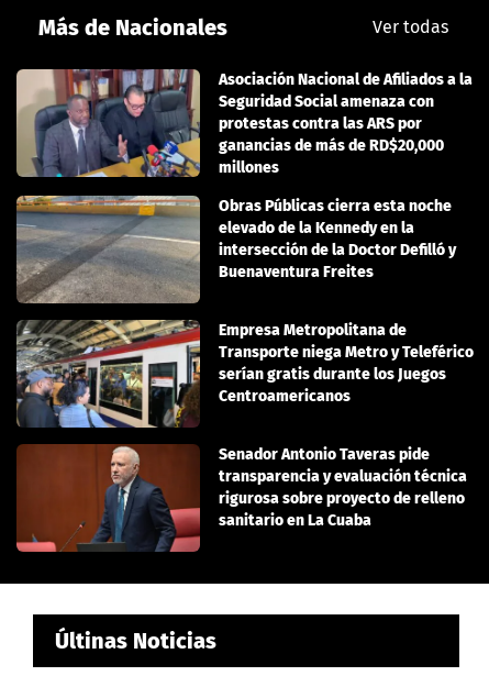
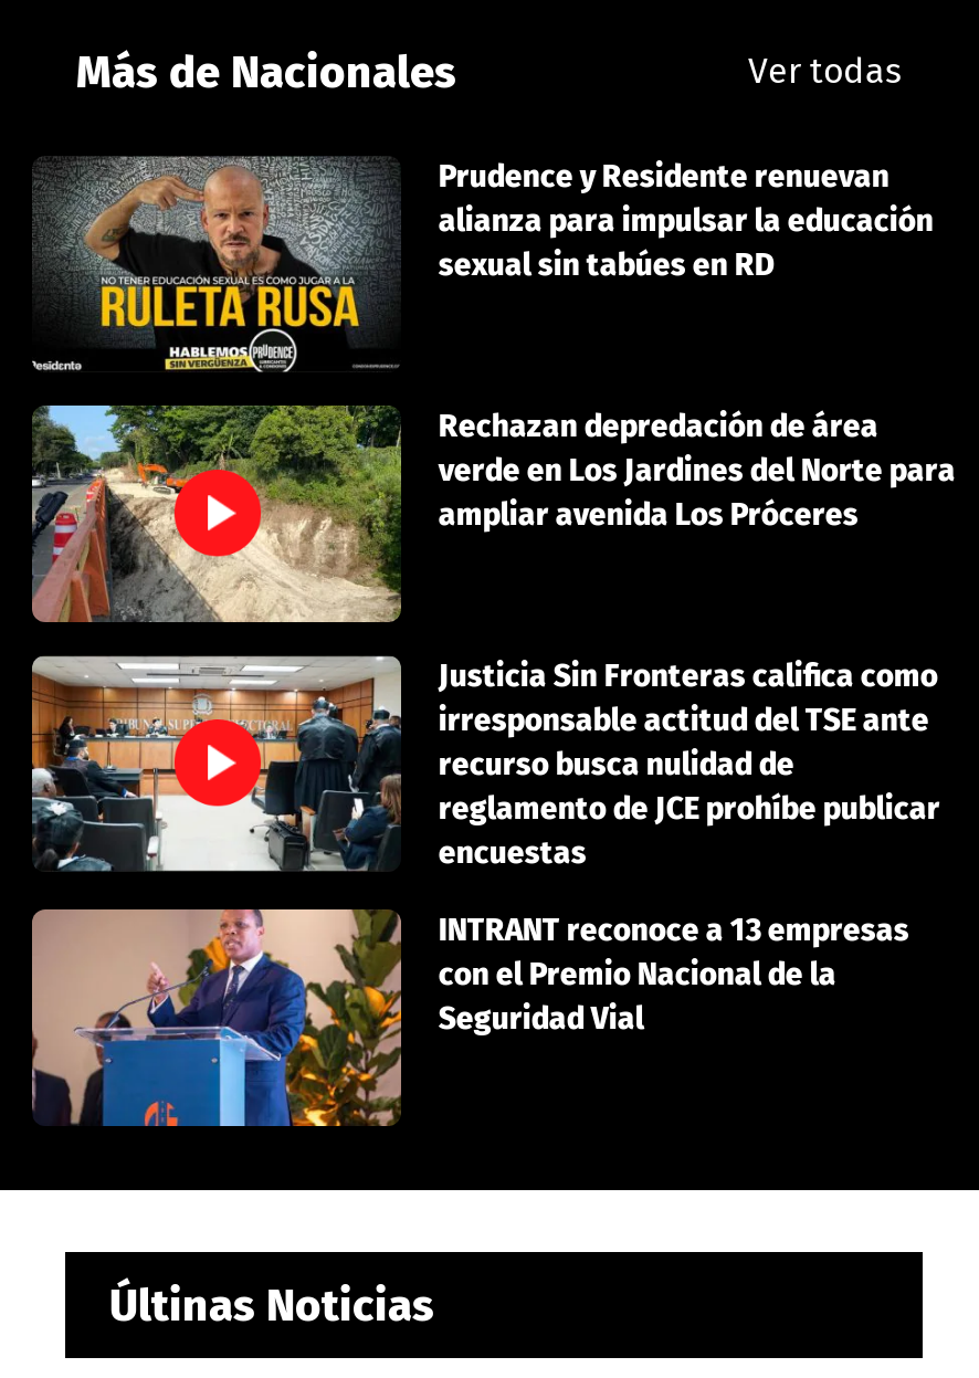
[15,68,472,178] [image] | Asociación Nacional de Afiliados a la | Seguridad Social amenaza con | protestas contra las ARS por | ganancias de más de RD$20,000 | millones -> [32,156,933,372] [image] | Prudence y Residente renuevan | alianza para impulsar la educación | sexual sin tabúes en RD
[16,193,456,304] [image] | Obras Públicas cierra esta noche | elevado de la Kennedy en la | intersección de la Doctor Defilló y | Buenaventura Freites -> [32,403,956,627] [image] | Rechazan depredación de área | verde en Los Jardines del Norte para | ampliar avenida Los Próceres
[15,318,474,429] [image] | Empresa Metropolitana de | Transporte niega Metro y Teleférico | serían gratis durante los Juegos | Centroamericanos -> [30,653,940,876] [image] | Justicia Sin Fronteras califica como | irresponsable actitud del TSE ante | recurso busca nulidad de | reglamento de JCE prohíbe publicar | encuestas
[15,444,467,553] [image] | Senador Antonio Taveras pide | transparencia y evaluación técnica | rigurosa sobre proyecto de relleno | sanitario en La Cuaba -> [30,907,909,1128] [image] | INTRANT reconoce a 13 empresas | con el Premio Nacional de la | Seguridad Vial

